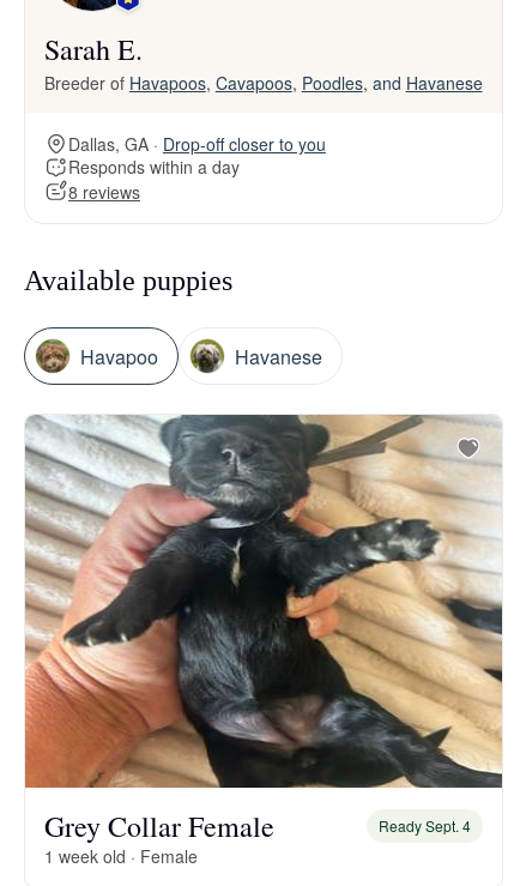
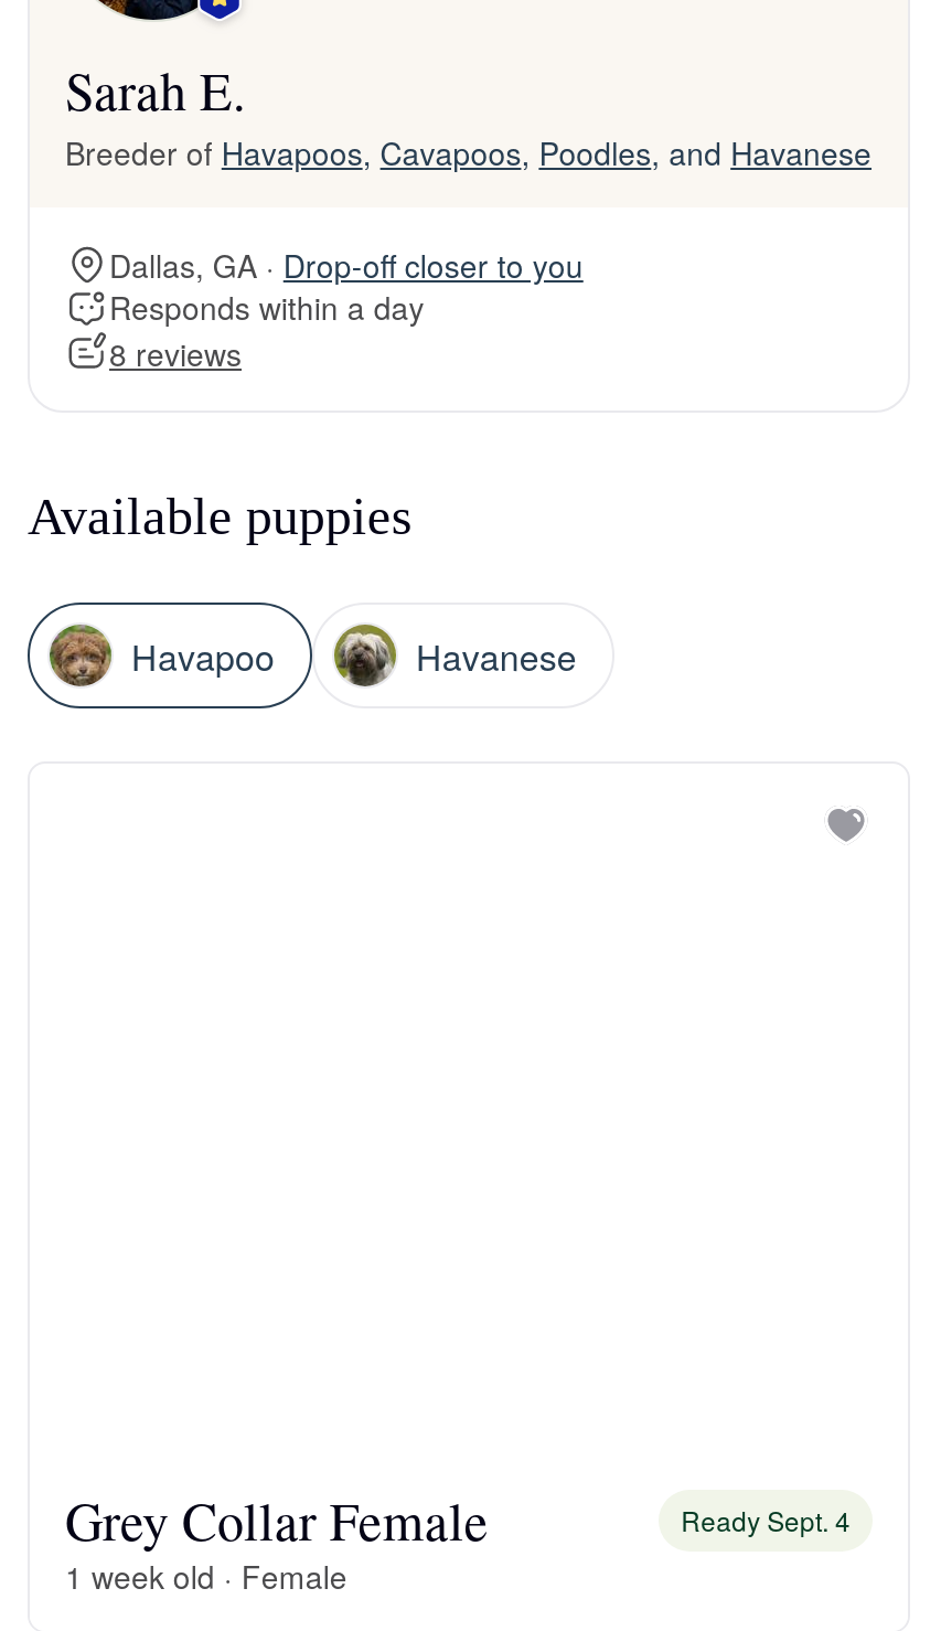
[24,414,503,789] [image] -> none

